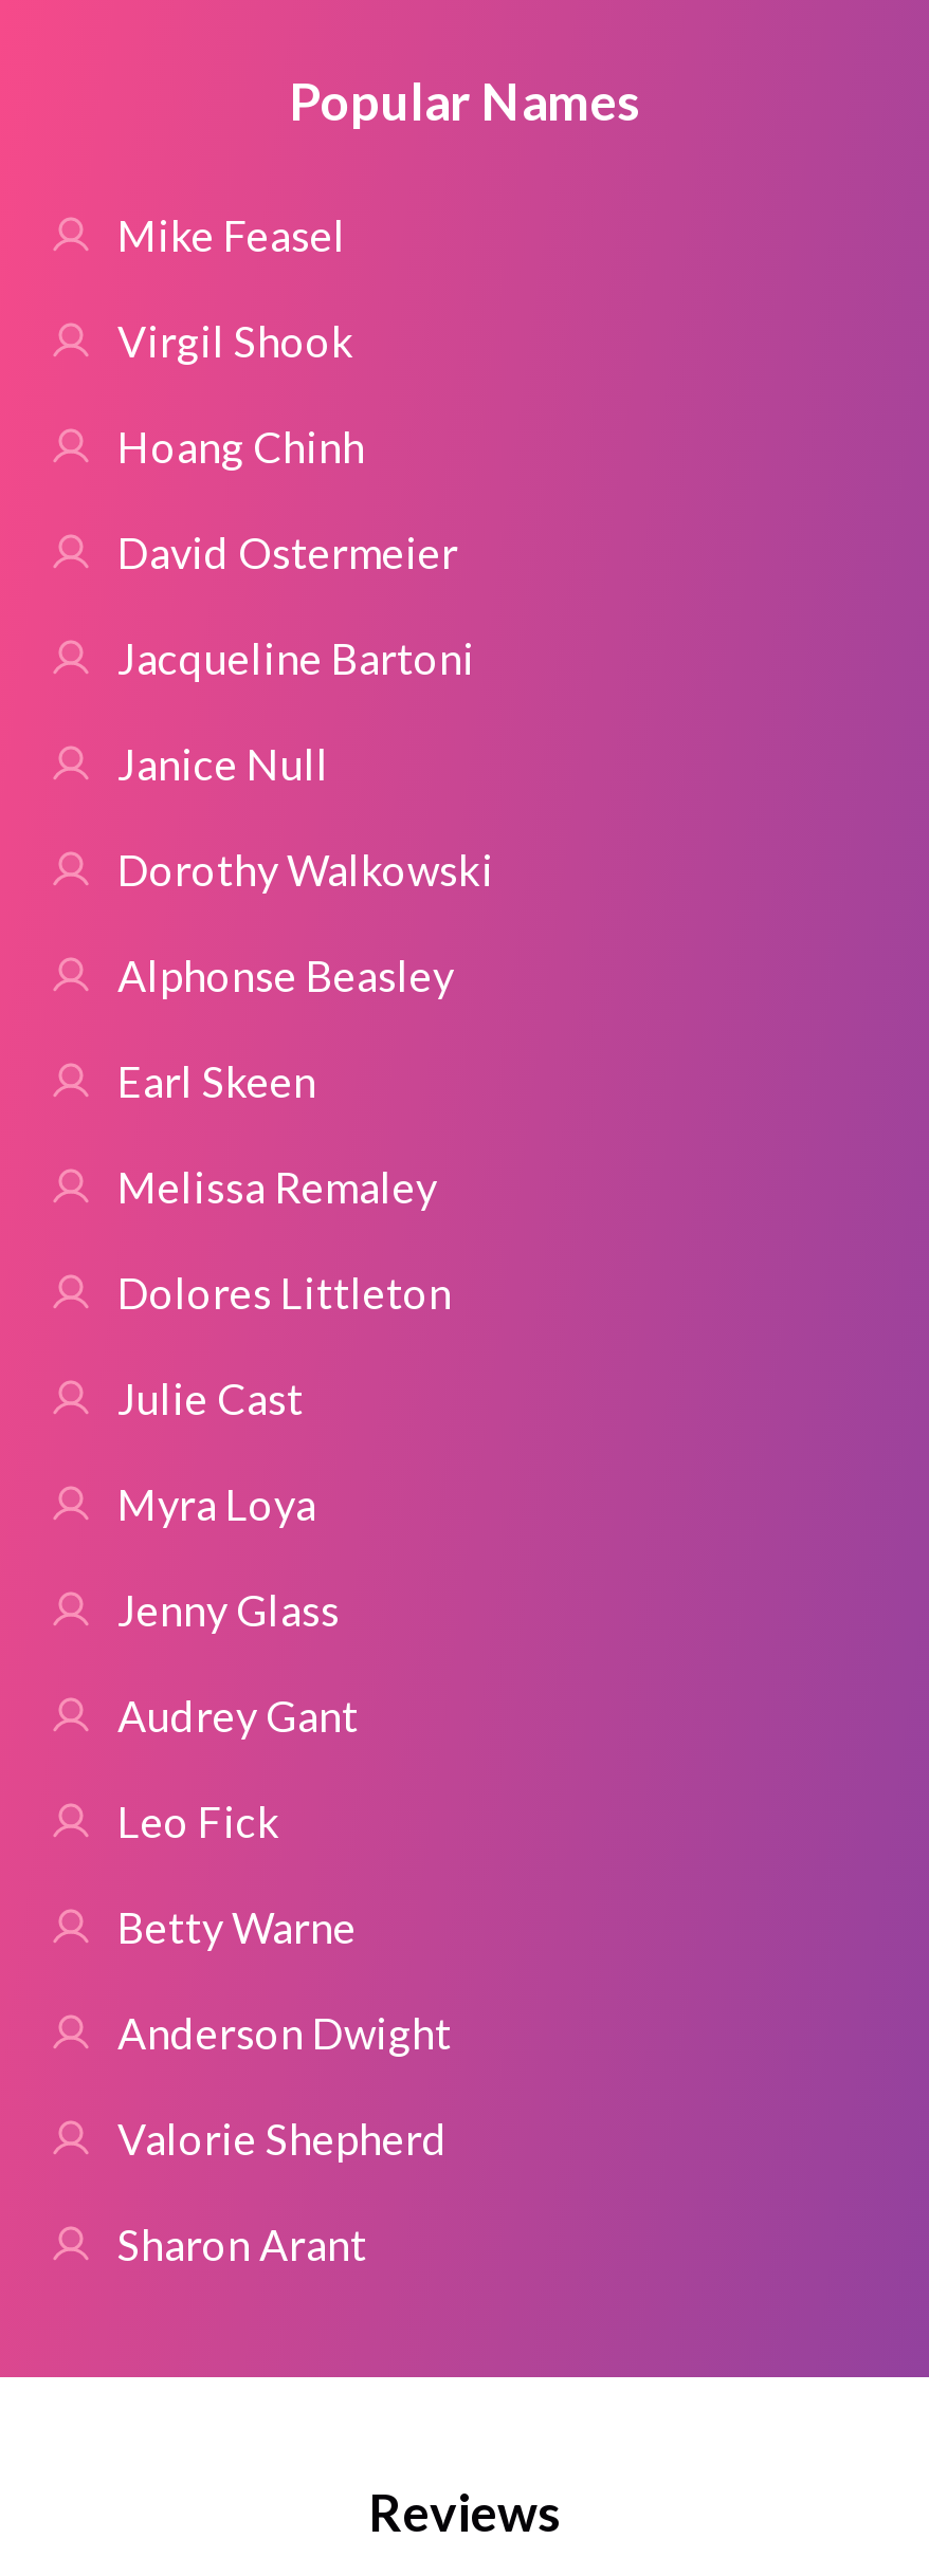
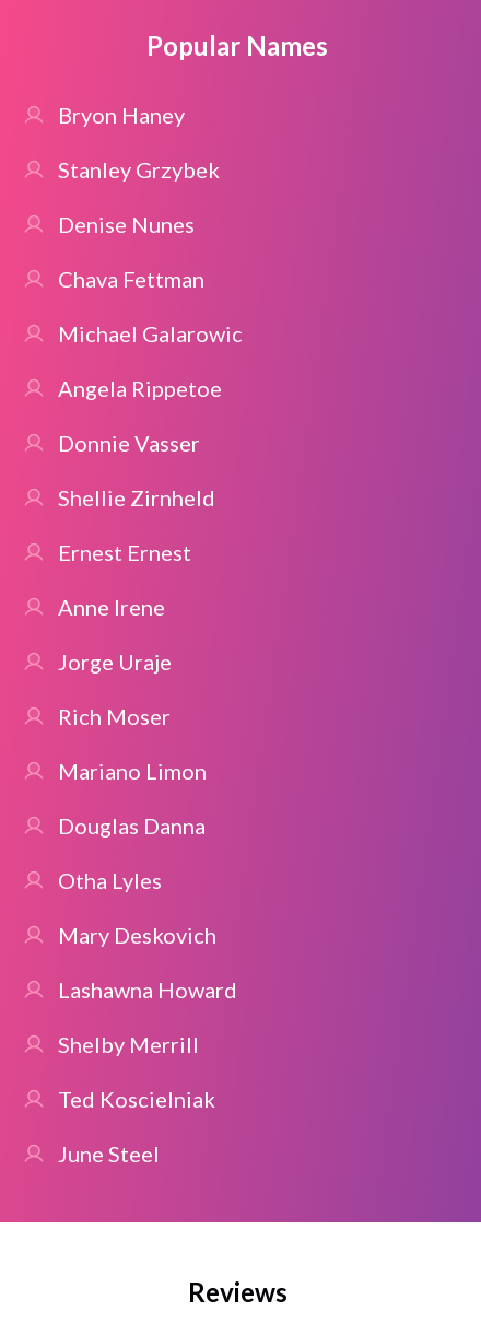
[117,209,346,260] Mike Feasel -> [58,102,185,128] Bryon Haney
[117,315,354,366] Virgil Shook -> [58,156,220,183] Stanley Grzybek
[117,421,365,472] Hoang Chinh -> [58,211,195,237] Denise Nunes
[117,527,458,577] David Ostermeier -> [58,266,204,292] Chava Fettman
[117,632,475,683] Jacqueline Bartoni -> [58,320,243,347] Michael Galarowic
[117,738,329,789] Janice Null -> [58,375,222,401] Angela Rippetoe
[117,844,494,895] Dorothy Walkowski -> [58,430,200,456] Donnie Vasser
[117,950,454,1000] Alphonse Beasley -> [58,484,215,511] Shellie Zirnheld
[117,1055,316,1106] Earl Skeen -> [58,539,191,565] Ernest Ernest
[117,1161,437,1212] Melissa Remaley -> [58,594,165,620] Anne Irene
[117,1267,452,1318] Dolores Littleton -> [58,648,172,675] Jorge Uraje
[117,1373,304,1423] Julie Cast -> [58,703,171,729] Rich Moser
[117,1478,316,1529] Myra Loya -> [58,758,207,784] Mariano Limon
[117,1584,340,1635] Jenny Glass -> [58,812,206,839] Douglas Danna
[117,1690,359,1741] Audrey Gant -> [58,867,162,893] Otha Lyles
[117,1796,280,1846] Leo Fick -> [58,922,216,948] Mary Deskovich
[117,1901,357,1952] Betty Warne -> [58,976,237,1003] Lashawna Howard
[117,2007,452,2058] Anderson Dwight -> [58,1031,199,1057] Shelby Merrill
[117,2113,448,2164] Valorie Shepherd -> [58,1086,215,1112] Ted Koscielniak
[117,2219,367,2269] Sharon Arant -> [58,1140,160,1167] June Steel

